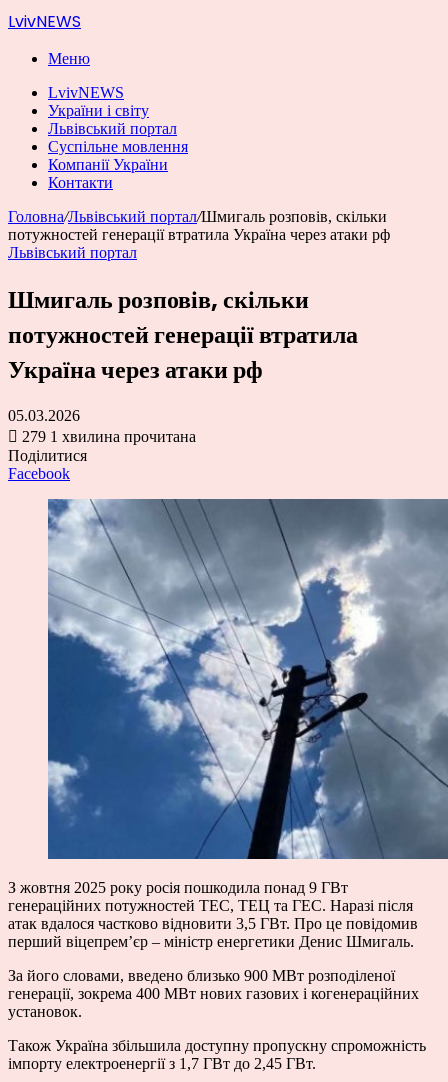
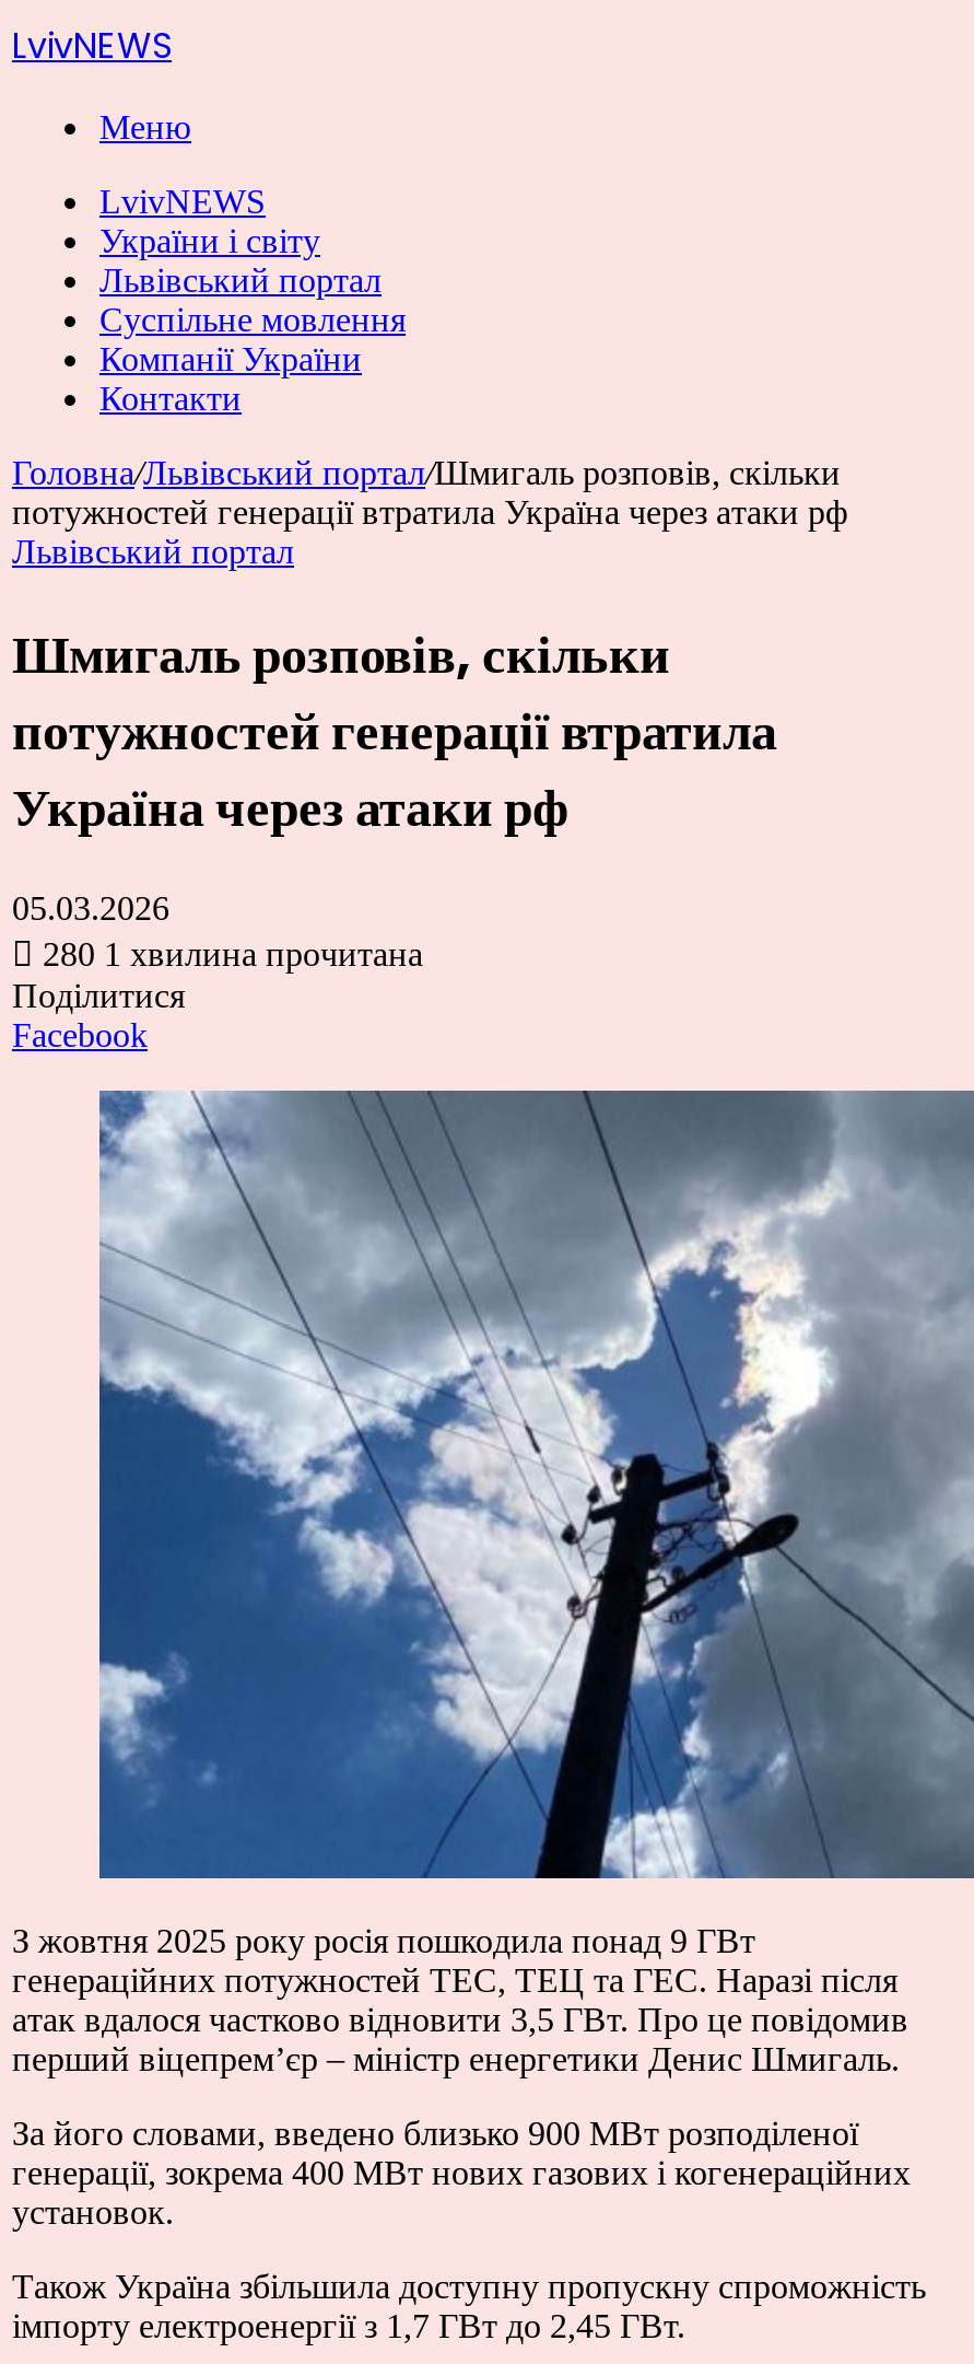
[18,428,196,445] 279 1 хвилина прочитана -> [34,935,423,972] 280 1 хвилина прочитана

